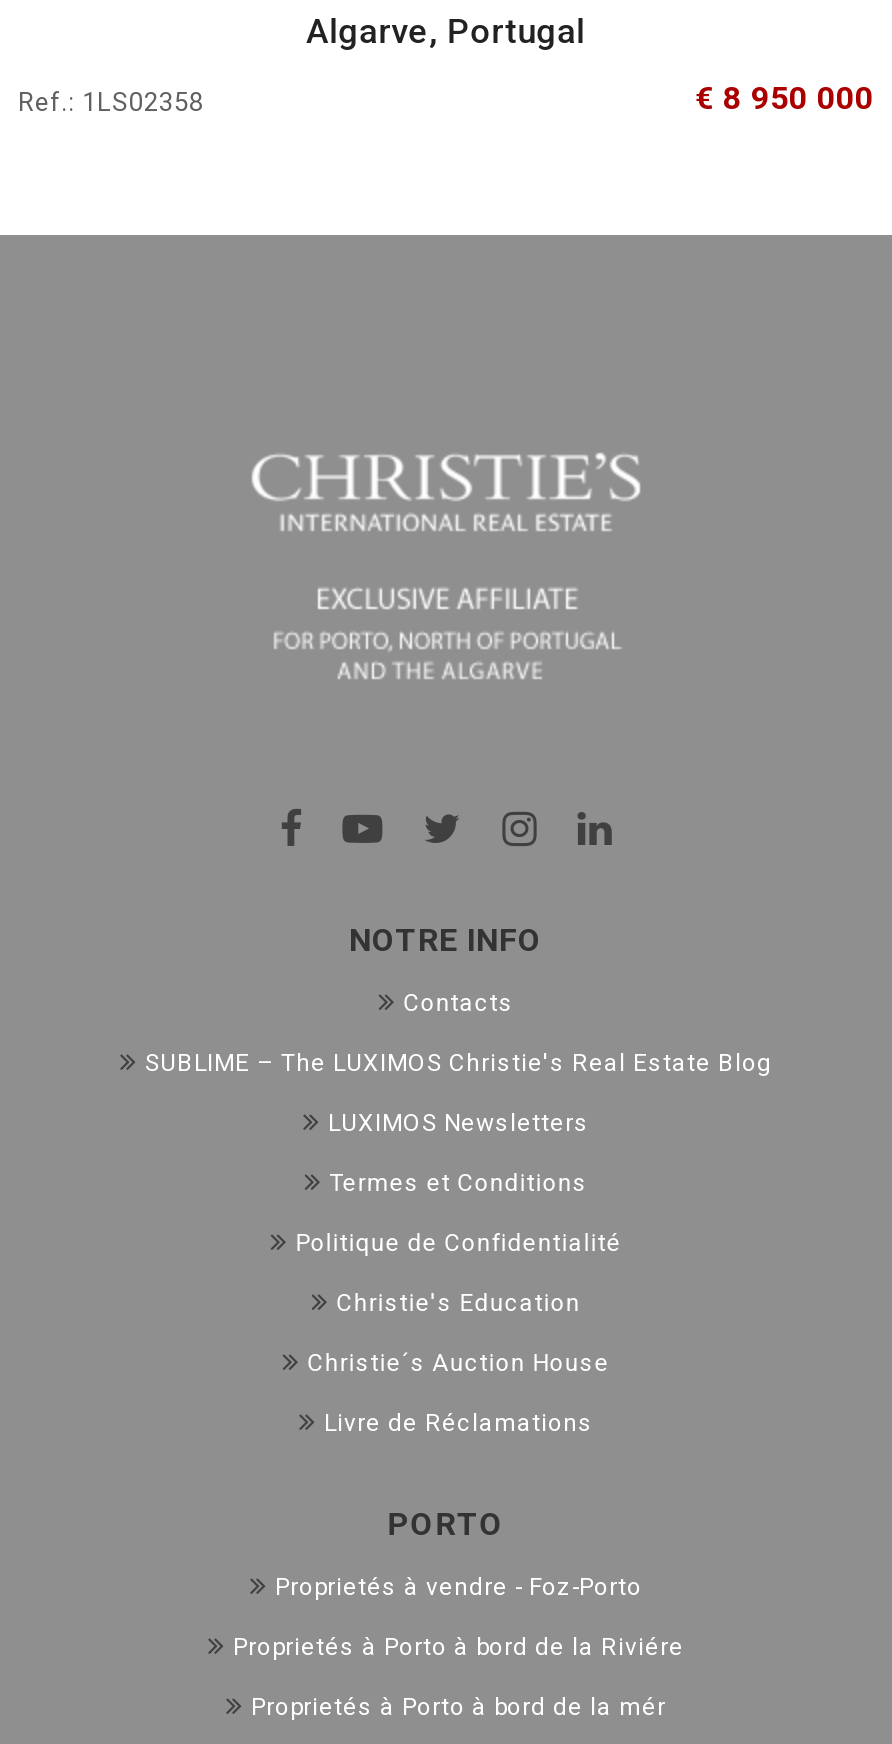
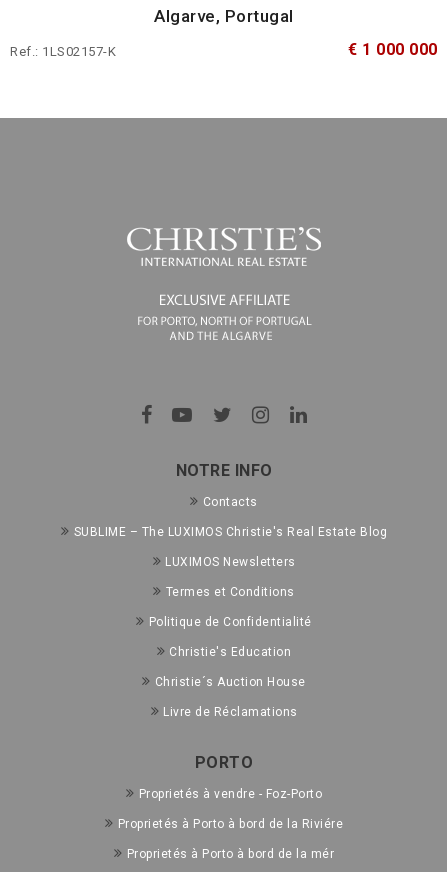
[18,87,204,117] Ref.: 1LS02358 -> [10,44,116,59] Ref.: 1LS02157-K
[695,79,874,117] € 8 950 000 -> [348,40,438,59] € 1 000 000

